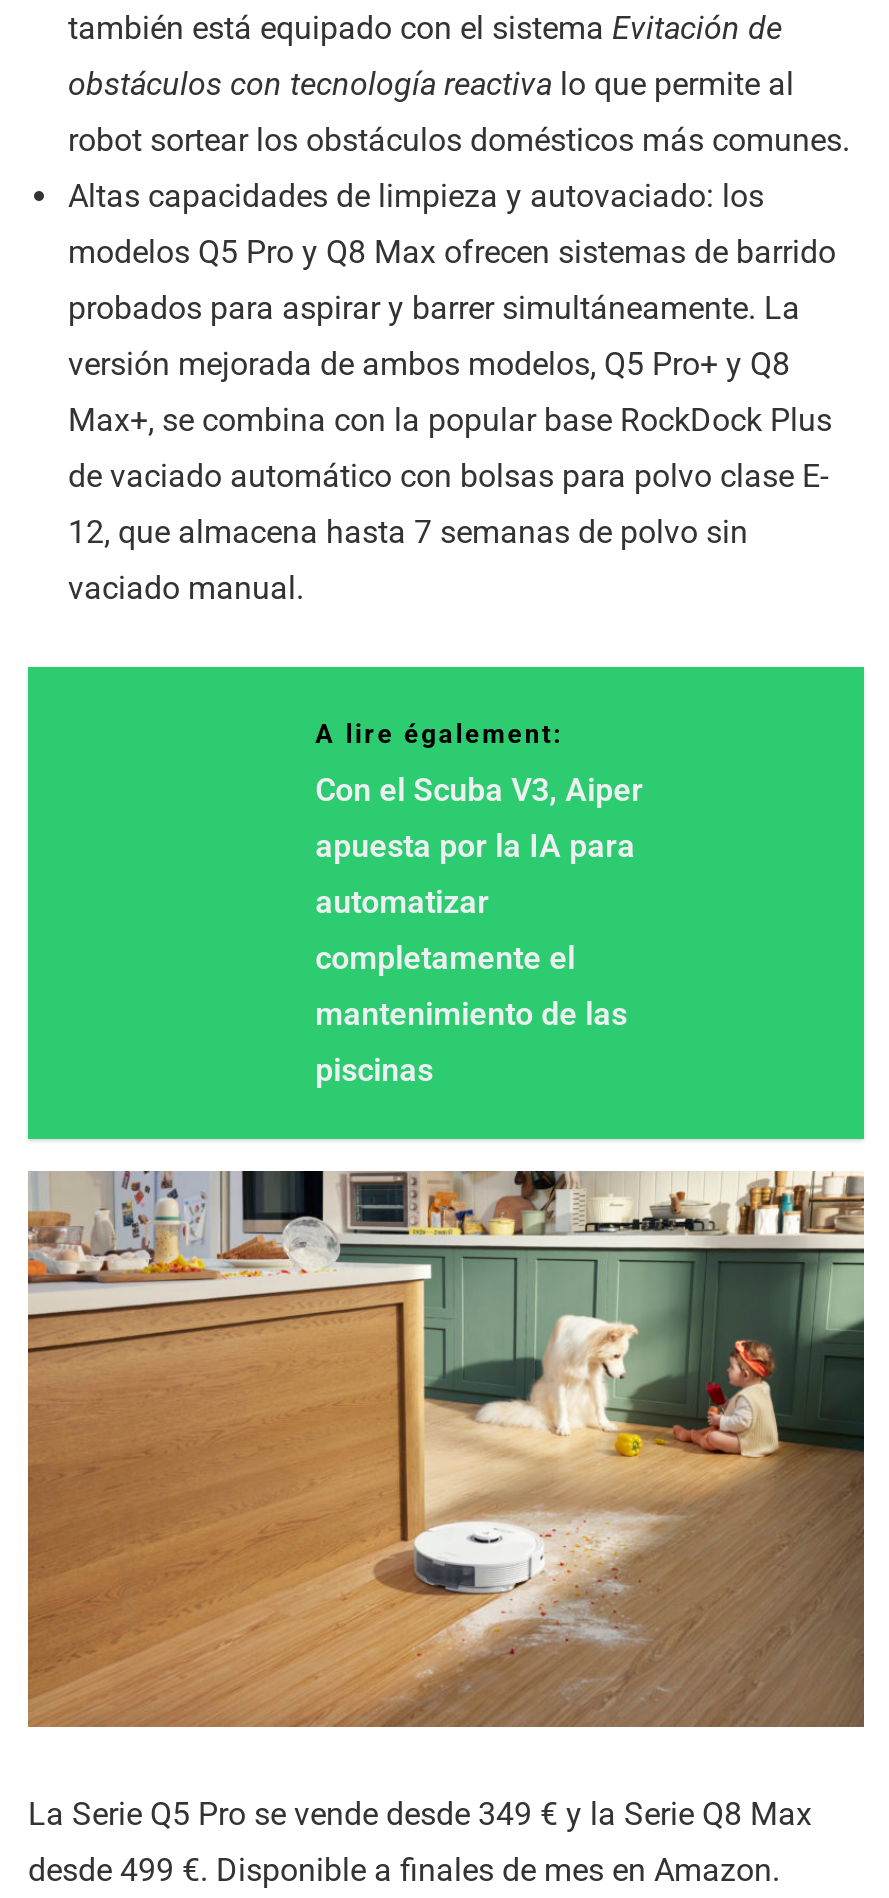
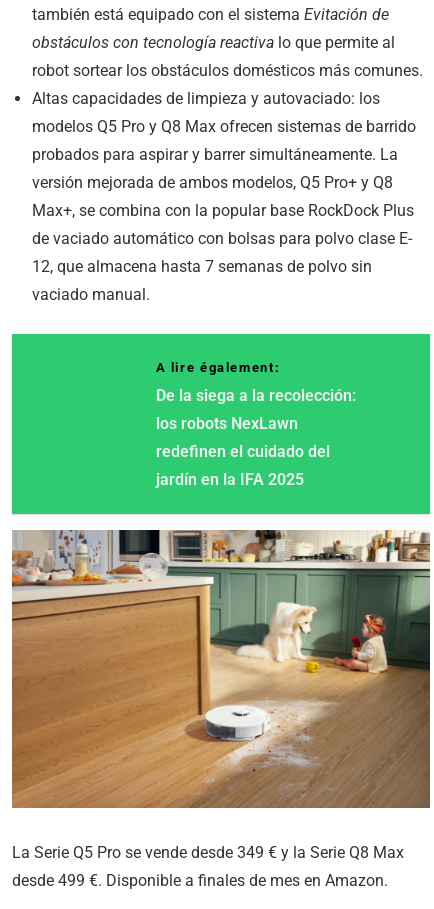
[315,771,643,1089] Con el Scuba V3, Aiper | apuesta por la IA para | automatizar | completamente el | mantenimiento de las | piscinas -> [156,386,356,489] De la siega a la recolección: | los robots NexLawn | redefinen el cuidado del | jardín en la IFA 2025

